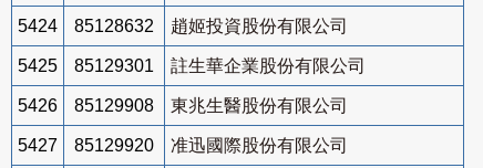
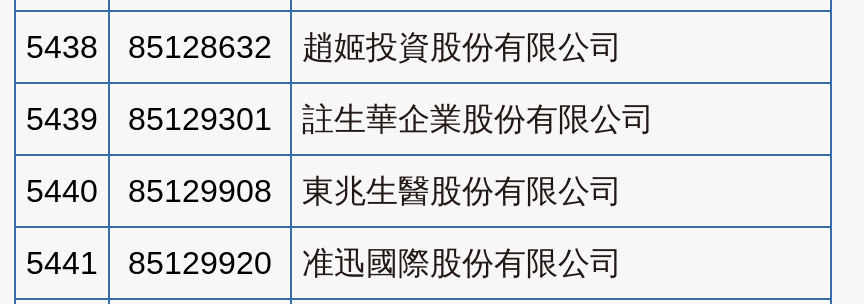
[18,16,348,35] 5424 85128632 趙姬投資股份有限公司 -> [26,30,622,64] 5438 85128632 趙姬投資股份有限公司
[18,56,366,75] 5425 85129301 註生華企業股份有限公司 -> [26,102,654,136] 5439 85129301 註生華企業股份有限公司
[18,96,348,115] 5426 85129908 東兆生醫股份有限公司 -> [26,174,622,208] 5440 85129908 東兆生醫股份有限公司
[18,136,348,155] 5427 85129920 准迅國際股份有限公司 -> [26,246,622,280] 5441 85129920 准迅國際股份有限公司

